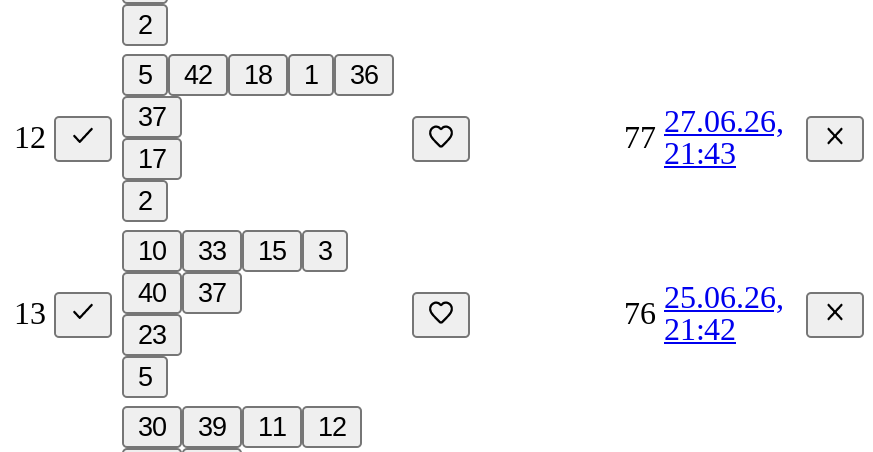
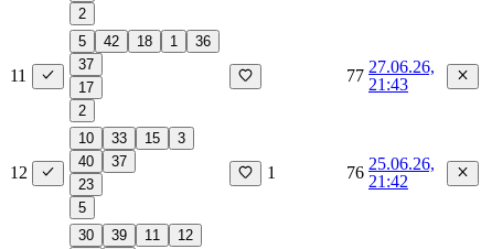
[14,120,46,154] 12 -> [10,66,26,85] 11
[14,296,46,330] 13 -> [10,163,28,182] 12
none -> [267,163,276,182] 1

